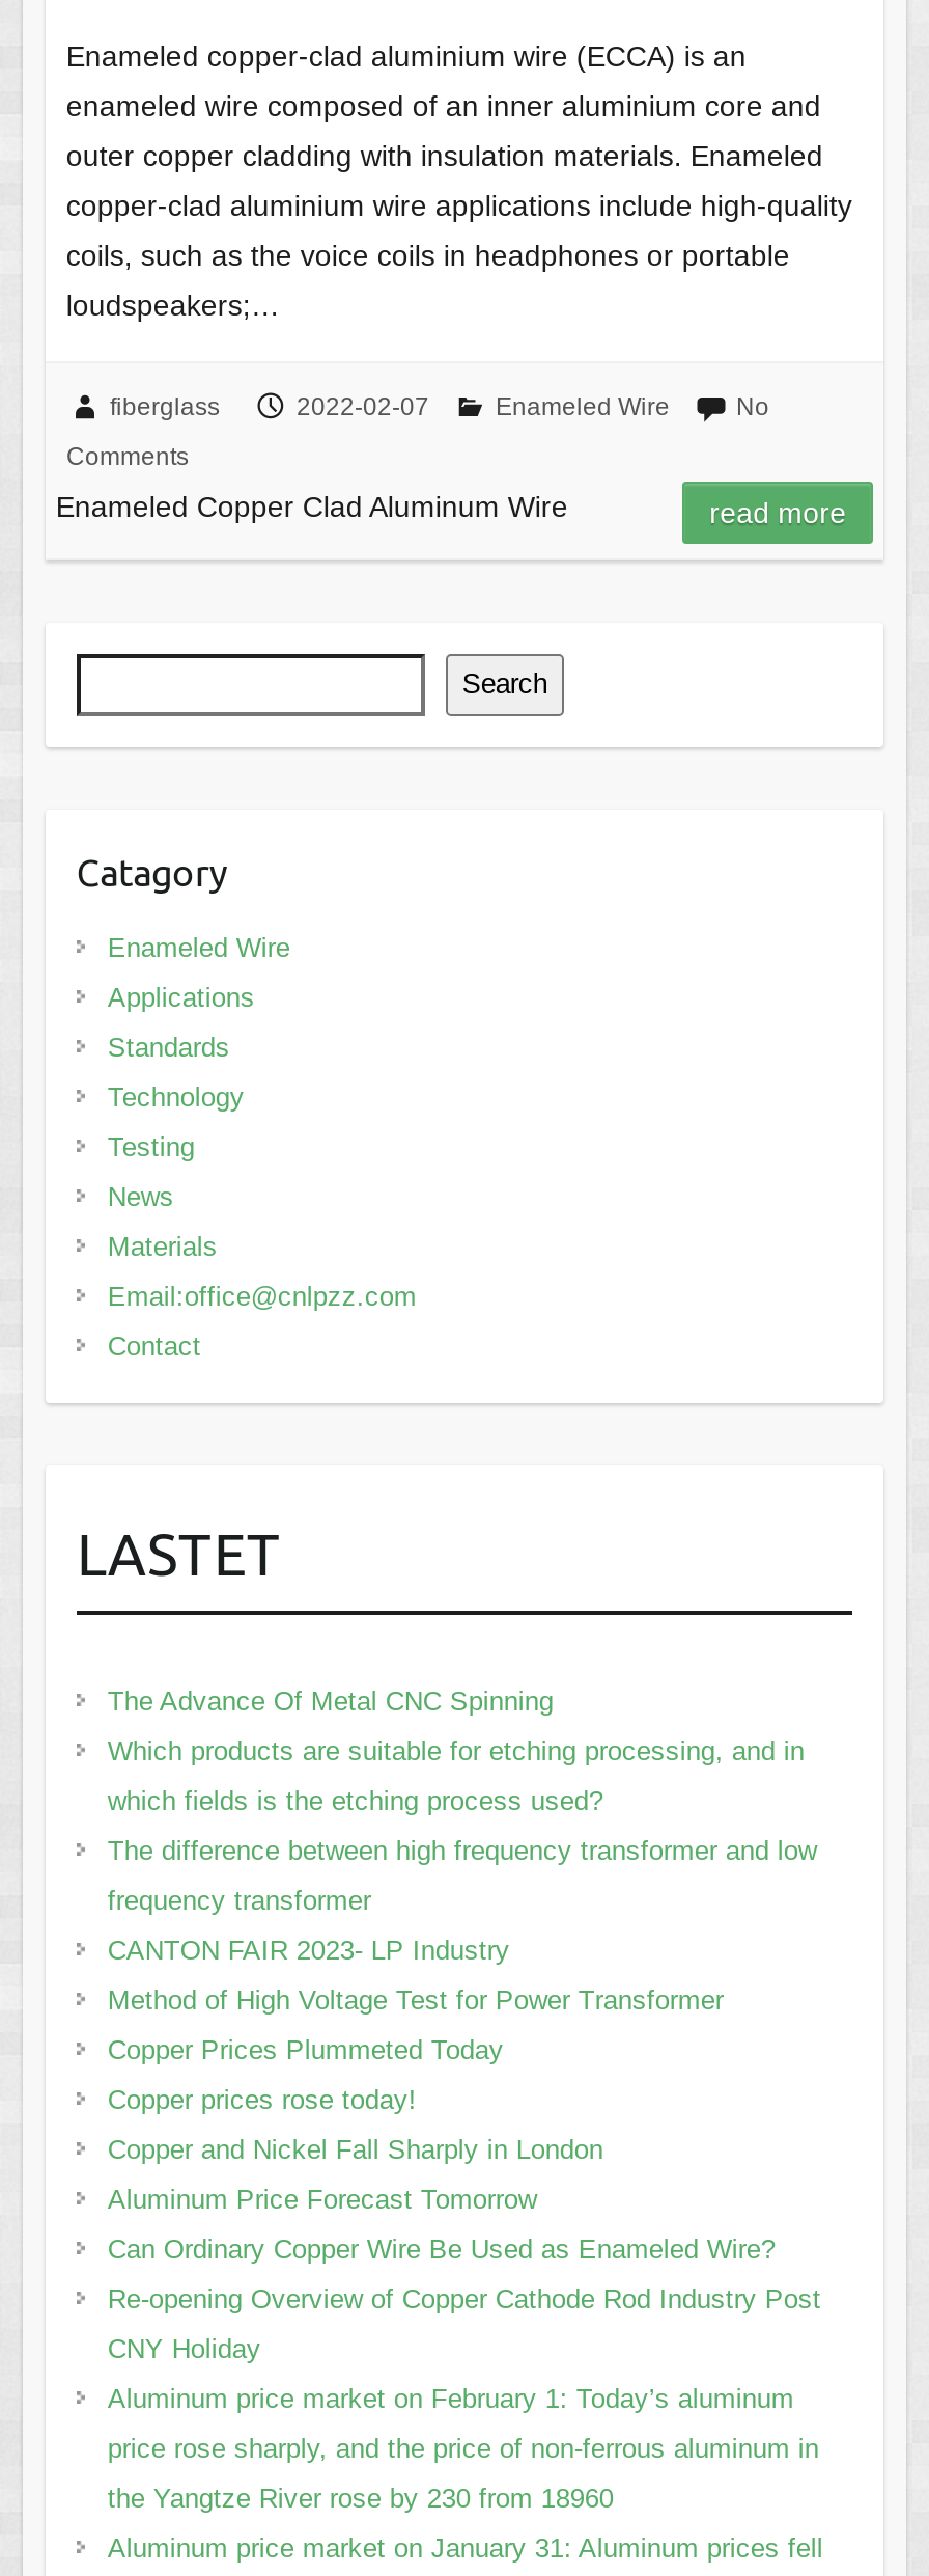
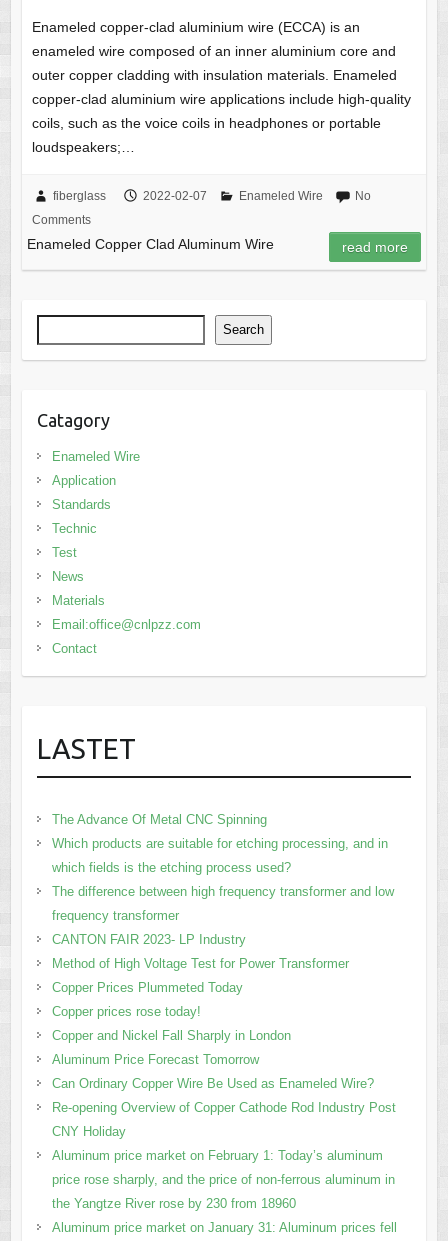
[107,981,255,1013] Applications -> [52,473,116,488] Application
[107,1081,244,1112] Technology -> [52,521,97,536] Technic
[107,1131,195,1162] Testing -> [52,545,77,560] Test

